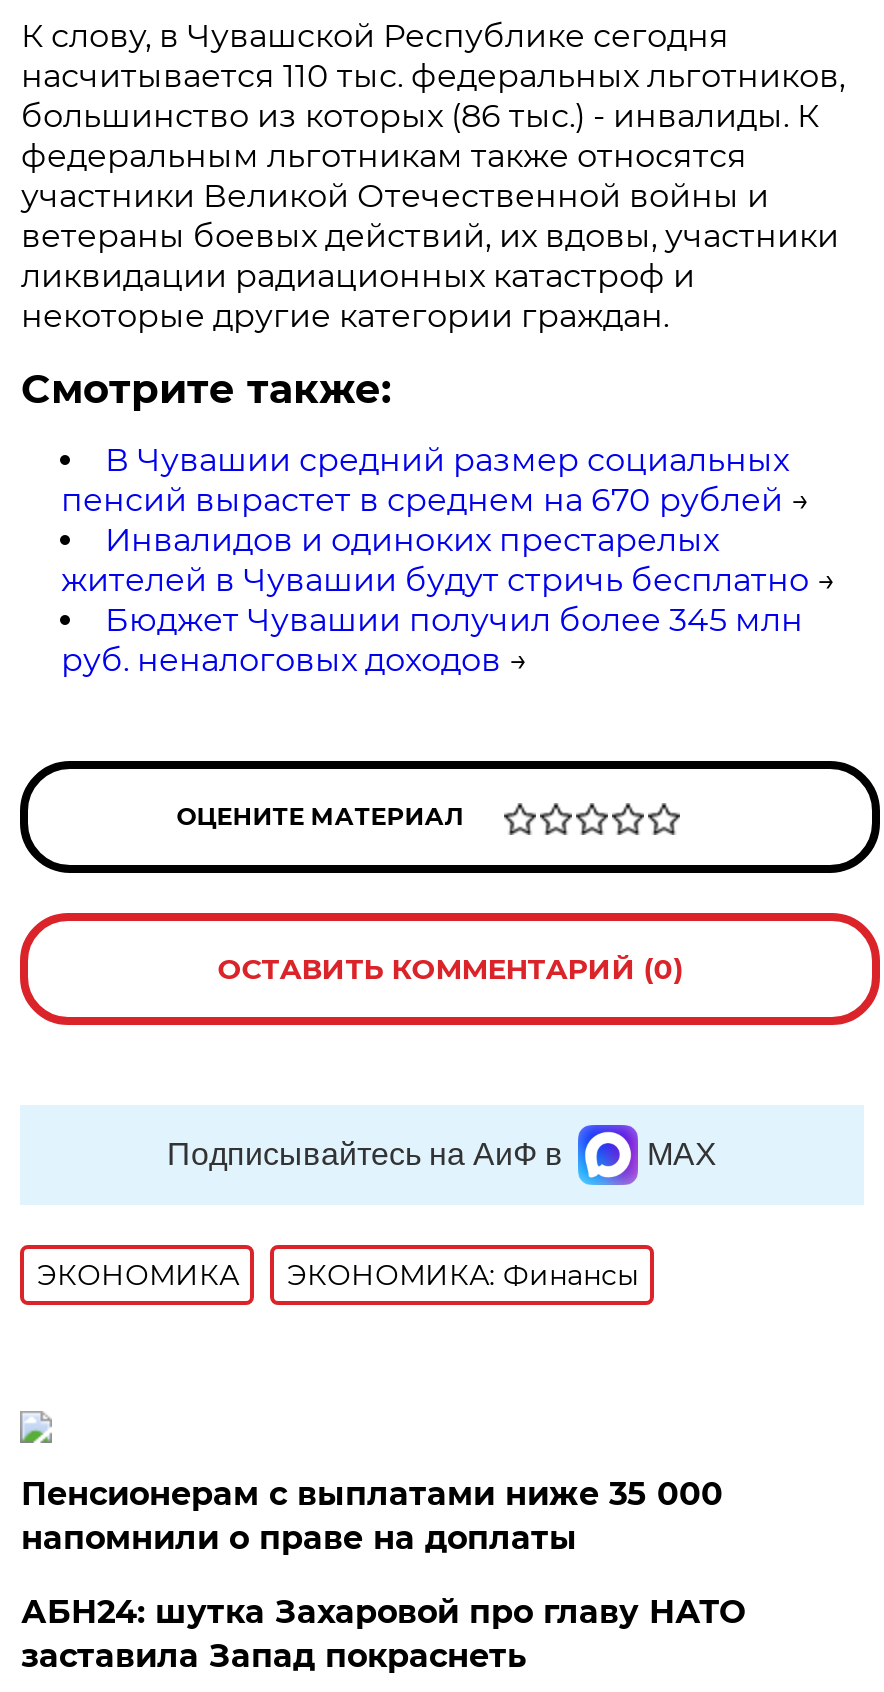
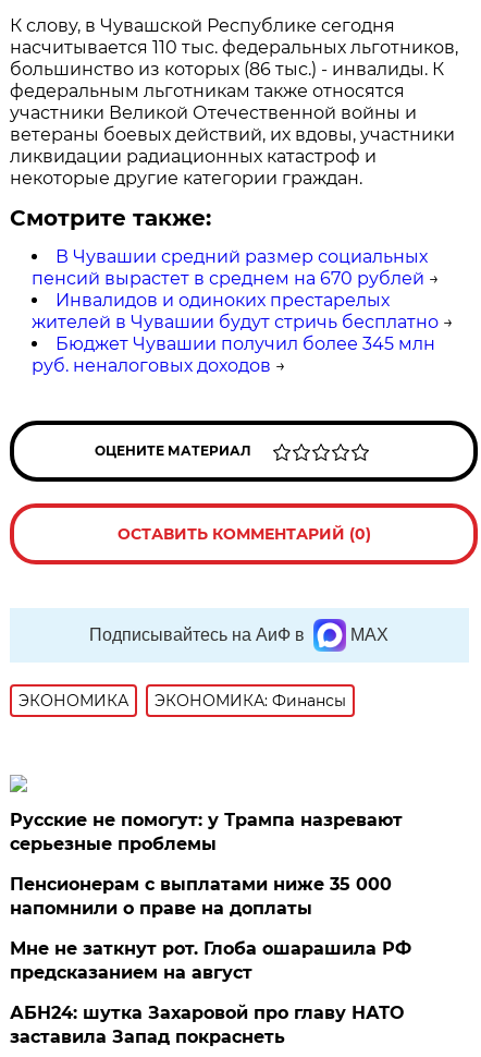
none -> [10,809,403,854] Русские не помогут: у Трампа назревают | серьезные проблемы
none -> [10,938,412,983] Мне не заткнут рот. Глоба ошарашила РФ | предсказанием на август

